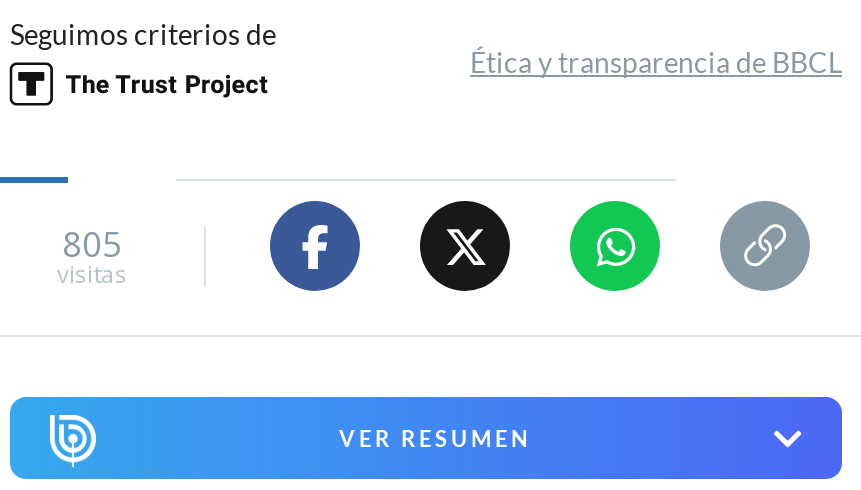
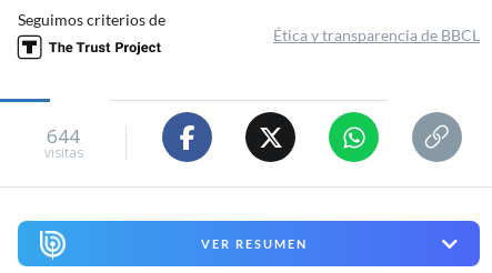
[62,221,122,267] 805 -> [47,123,80,149] 644

